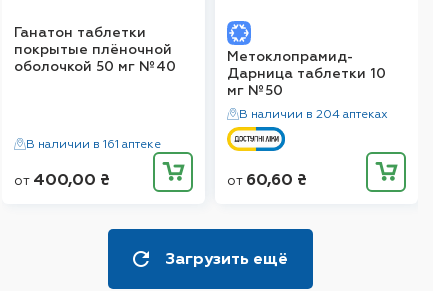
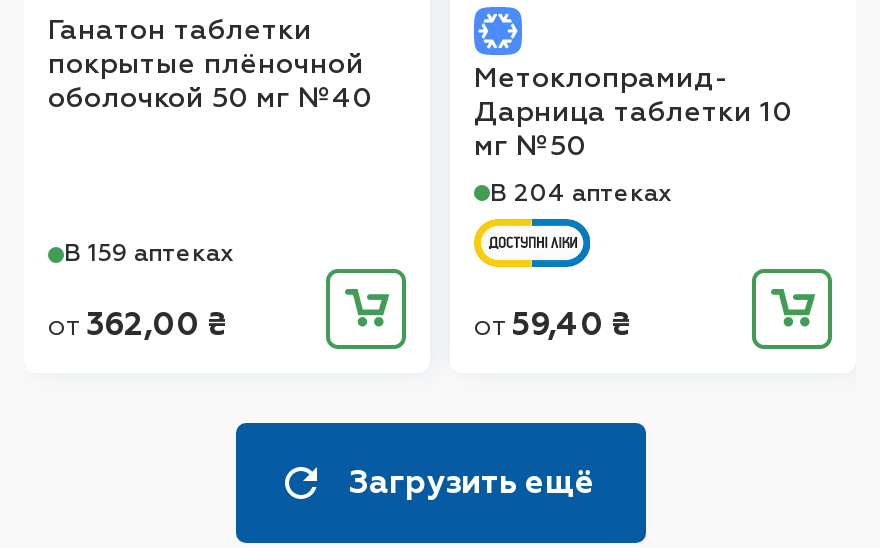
[239,107,388,121] В наличии в 204 аптеках -> [490,179,672,207] В 204 аптеках
[26,137,161,151] В наличии в 161 аптеке -> [64,239,234,267] В 159 аптеках
[14,170,110,189] от 400,00 ₴ -> [48,305,228,343] от 362,00 ₴
[227,170,307,189] от 60,60 ₴ -> [474,305,632,343] от 59,40 ₴

